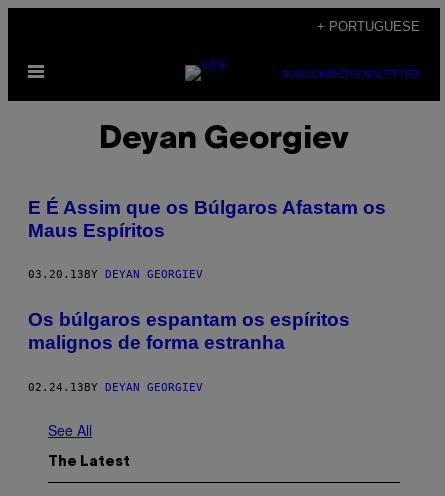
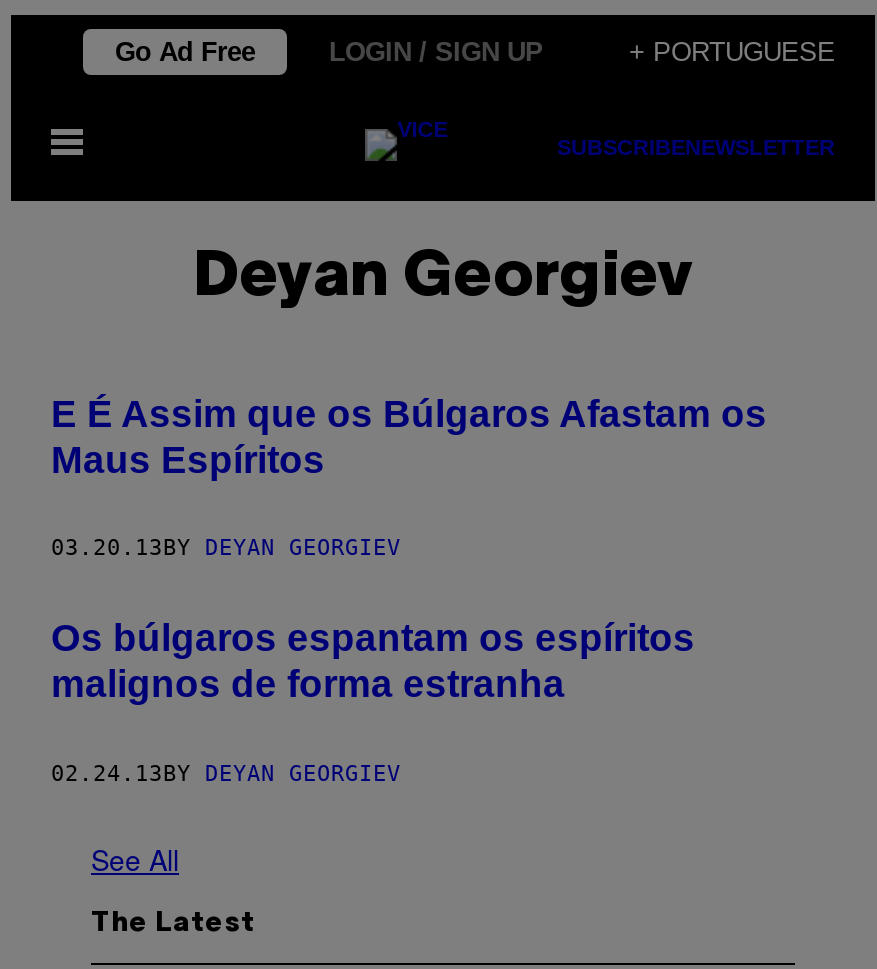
none -> [115,36,543,66] Go Ad Free | LOGIN / SIGN UP

